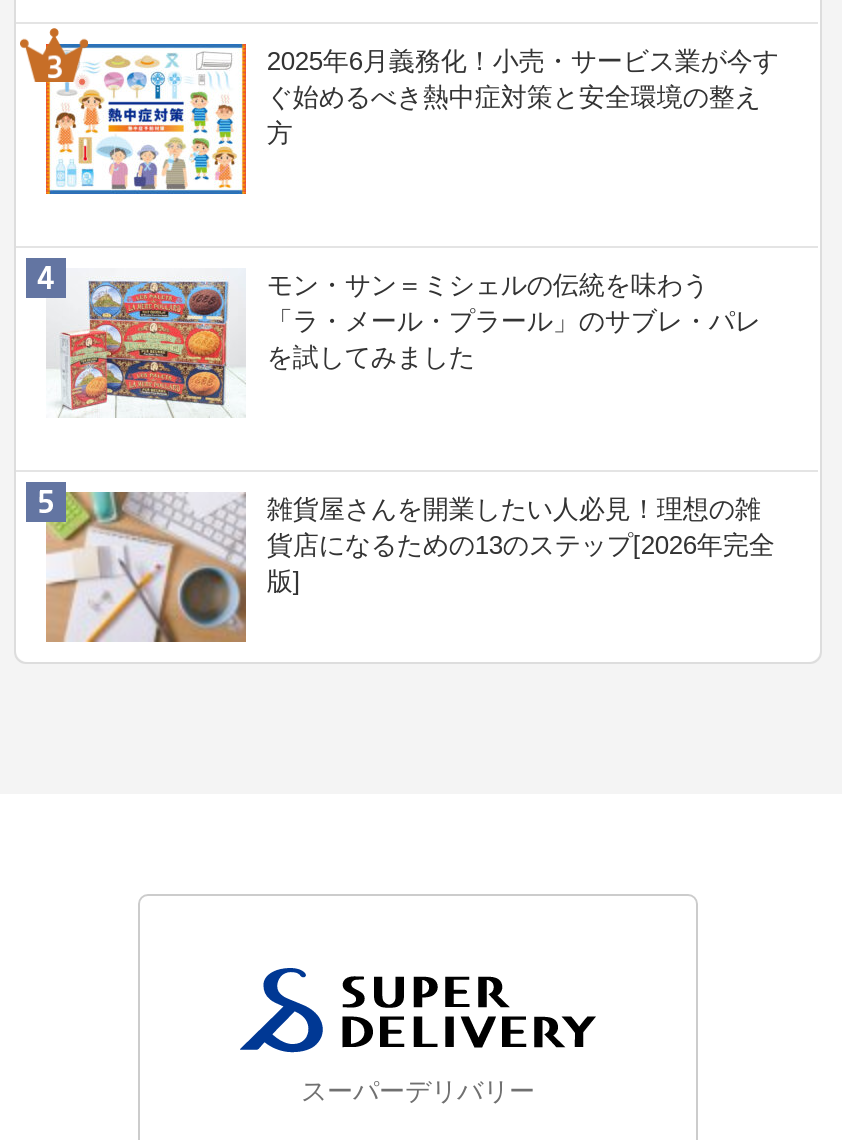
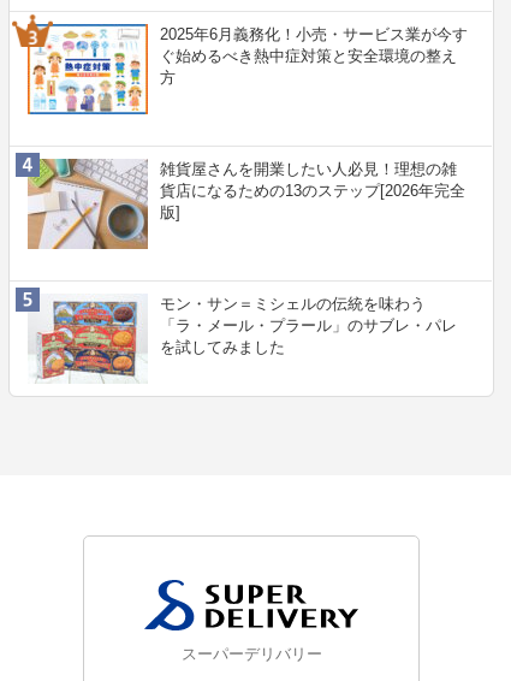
moved [46,268,761,418] -> [29,294,457,384]: [image] | モン・サン＝ミシェルの伝統を味わう | 「ラ・メール・プラール」のサブレ・パレ | を試してみました
moved [34,486,775,646] -> [20,155,466,251]: [image] | 雑貨屋さんを開業したい人必見！理想の雑 | 貨店になるための13のステップ[2026年完全 | 版]

